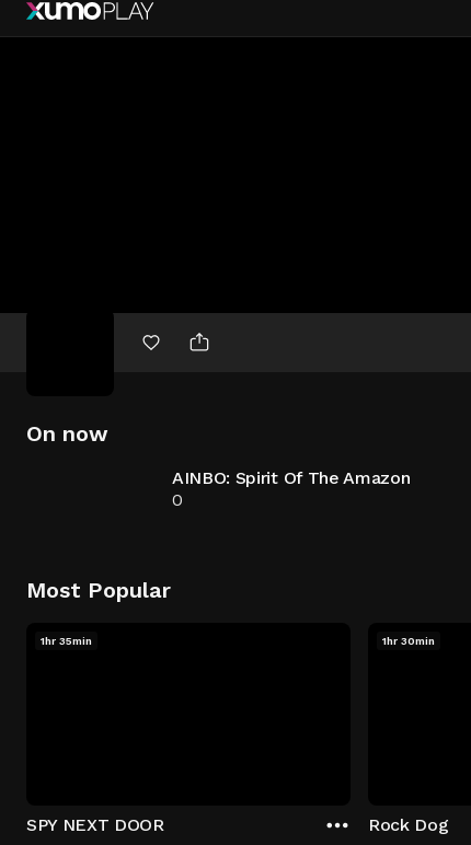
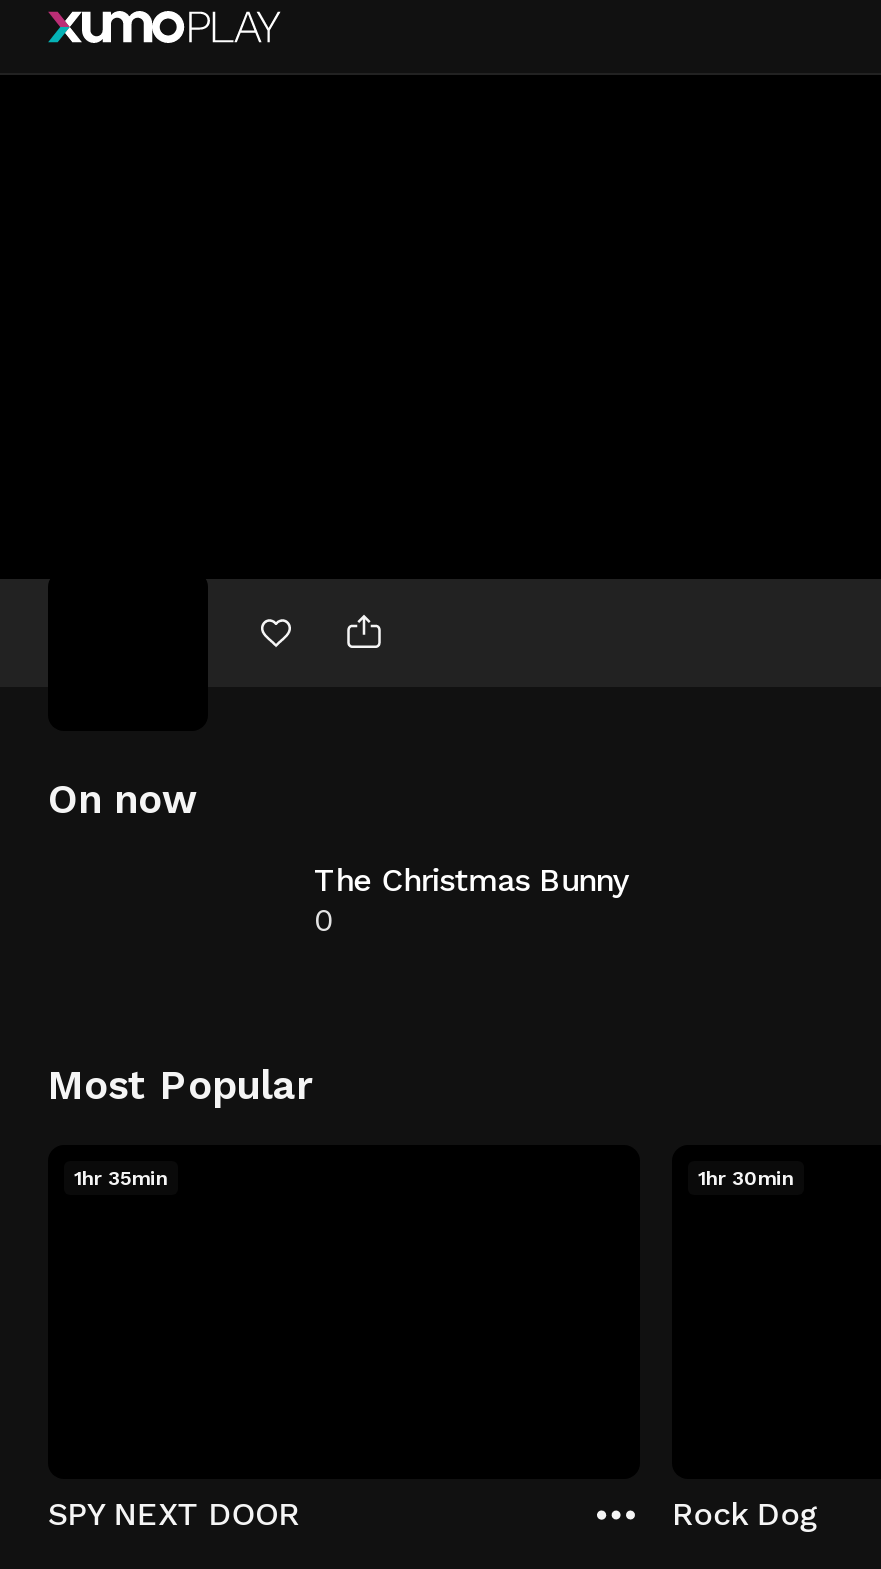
[172,467,410,488] AINBO: Spirit Of The Amazon -> [314,861,628,899] The Christmas Bunny

